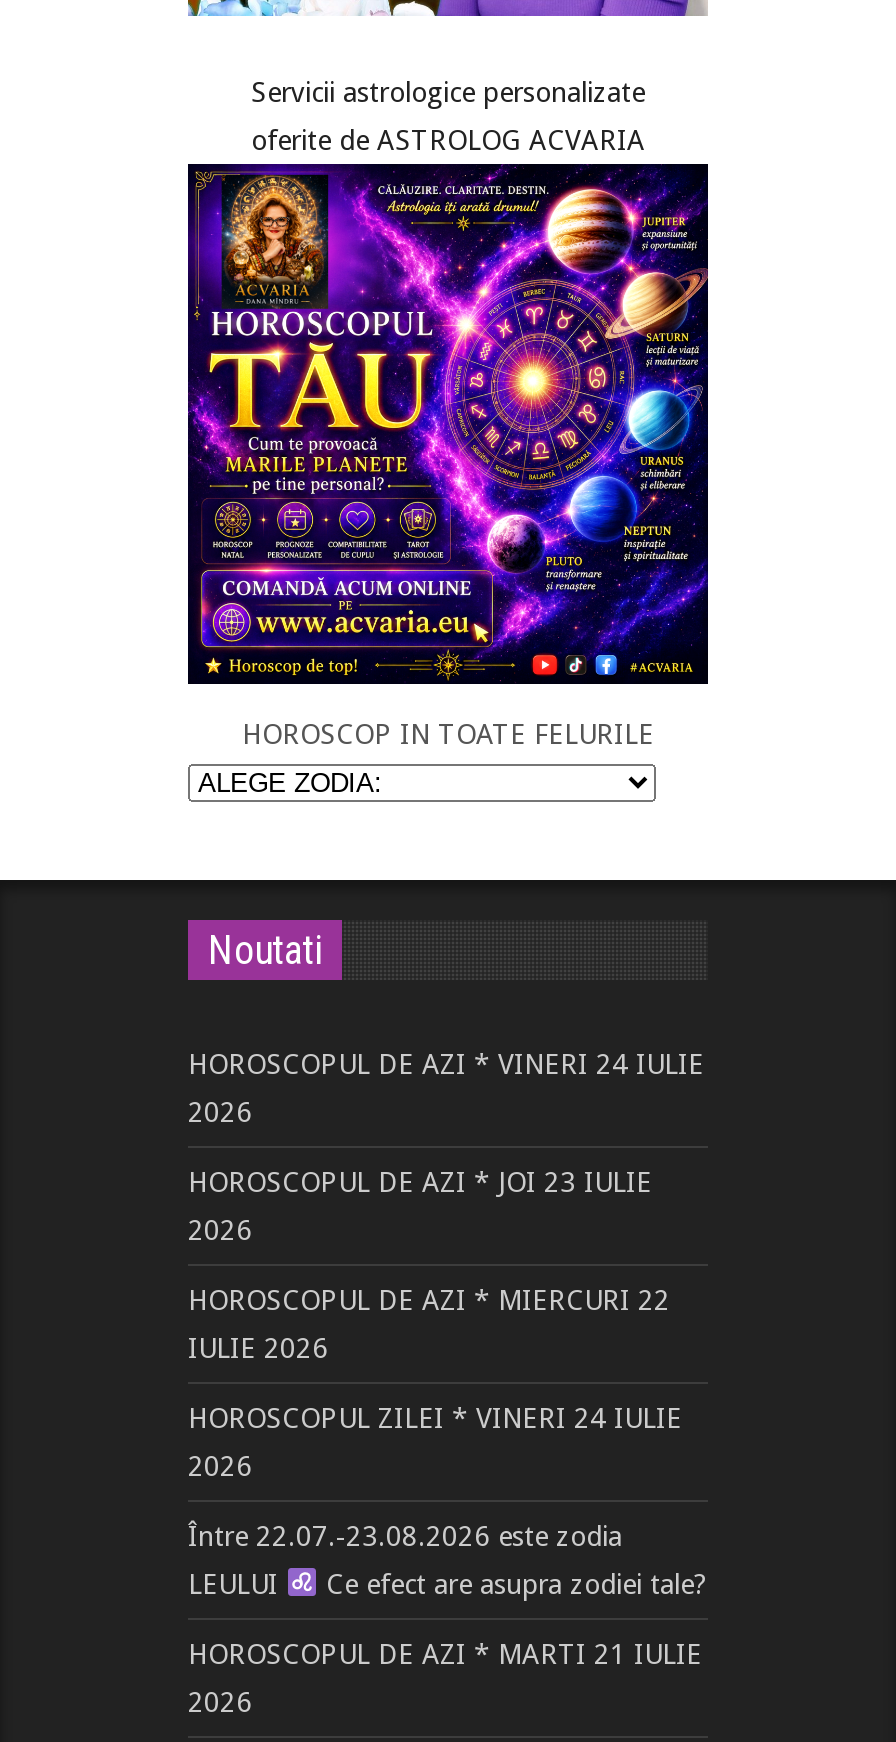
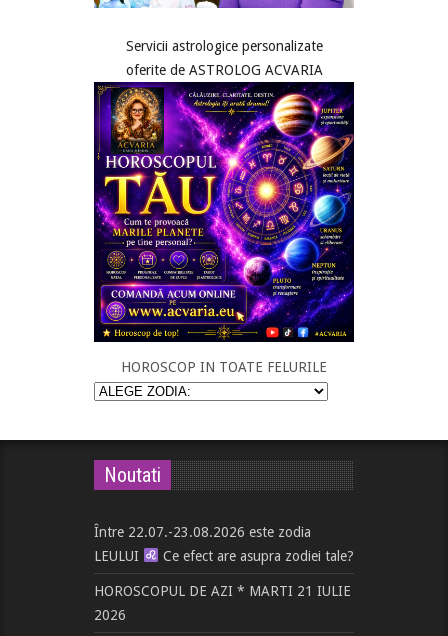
[188,1048,704,1482] HOROSCOPUL DE AZI * VINERI 24 IULIE | 2026 | HOROSCOPUL DE AZI * JOI 23 IULIE | 2026 | HOROSCOPUL DE AZI * MIERCURI 22 | IULIE 2026 | HOROSCOPUL ZILEI * VINERI 24 IULIE | 2026 -> none

